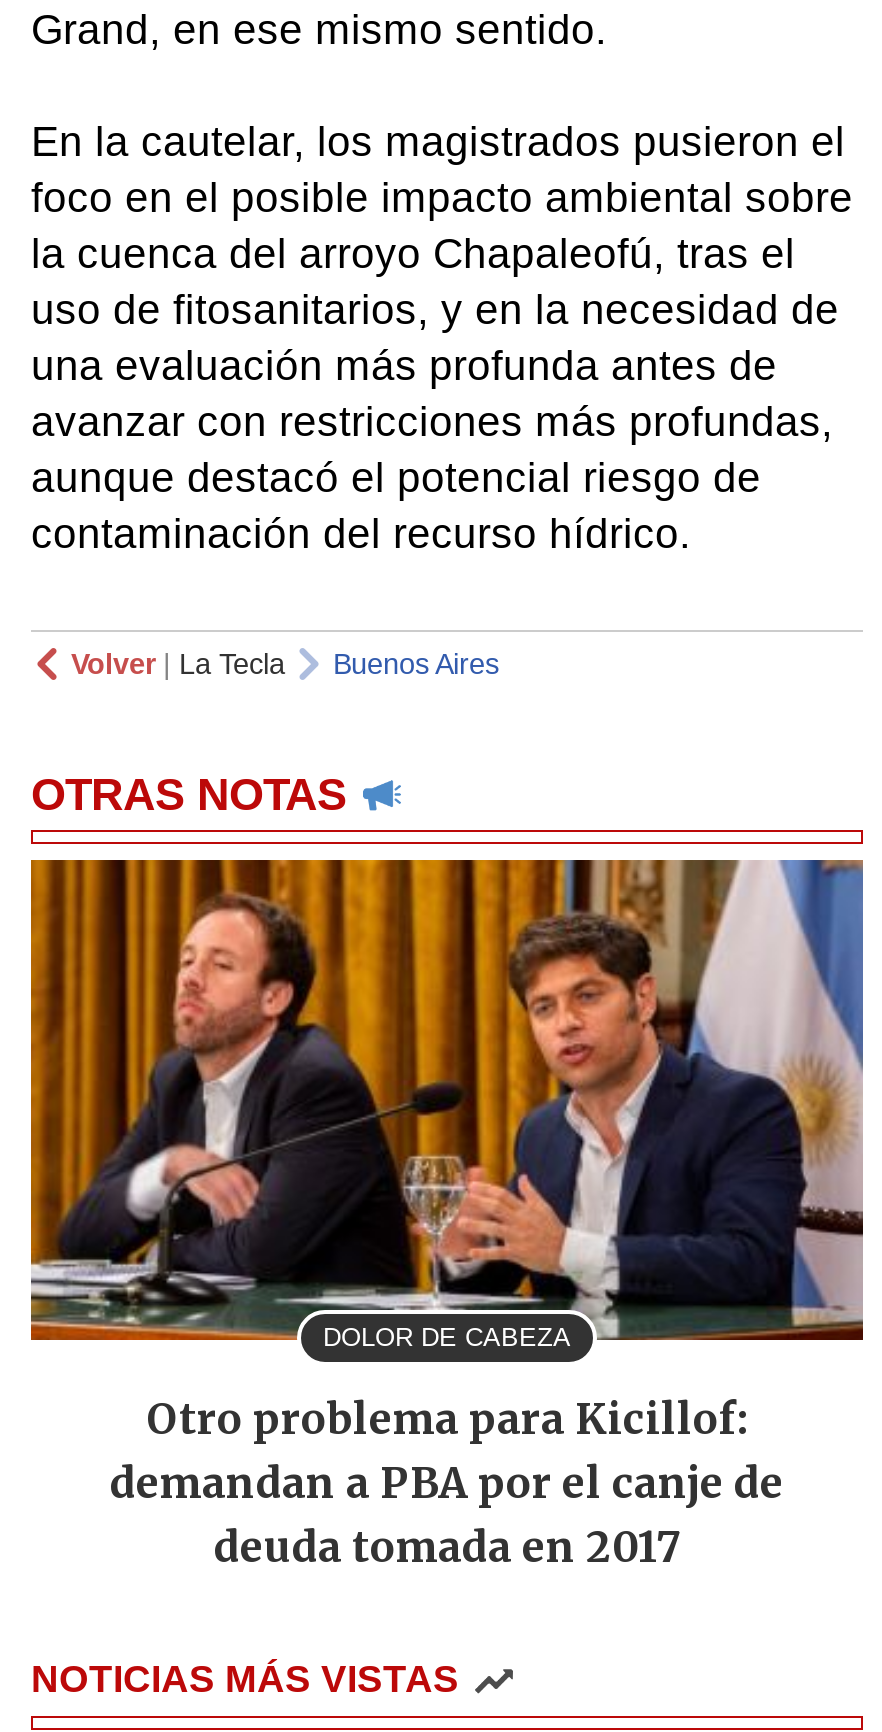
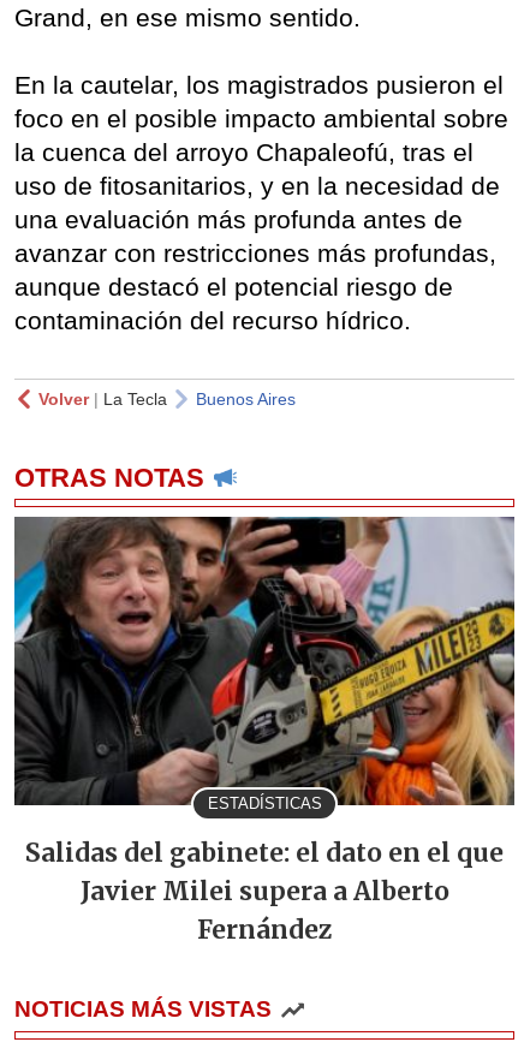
[29,858,865,1353] [image] | DOLOR DE CABEZA -> [13,516,516,813] [image] | ESTADÍSTICAS
[110,1395,784,1575] Otro problema para Kicillof: | demandan a PBA por el canje de | deuda tomada en 2017 -> [25,838,504,946] Salidas del gabinete: el dato en el que | Javier Milei supera a Alberto | Fernández

